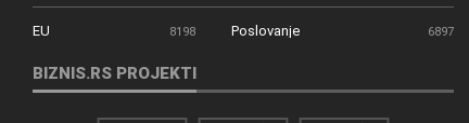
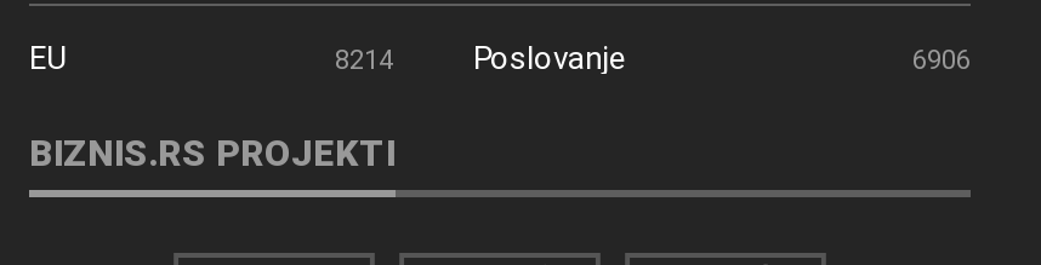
[169,25,195,39] 8198 -> [335,45,393,76] 8214
[428,25,454,39] 6897 -> [912,45,971,76] 6906

